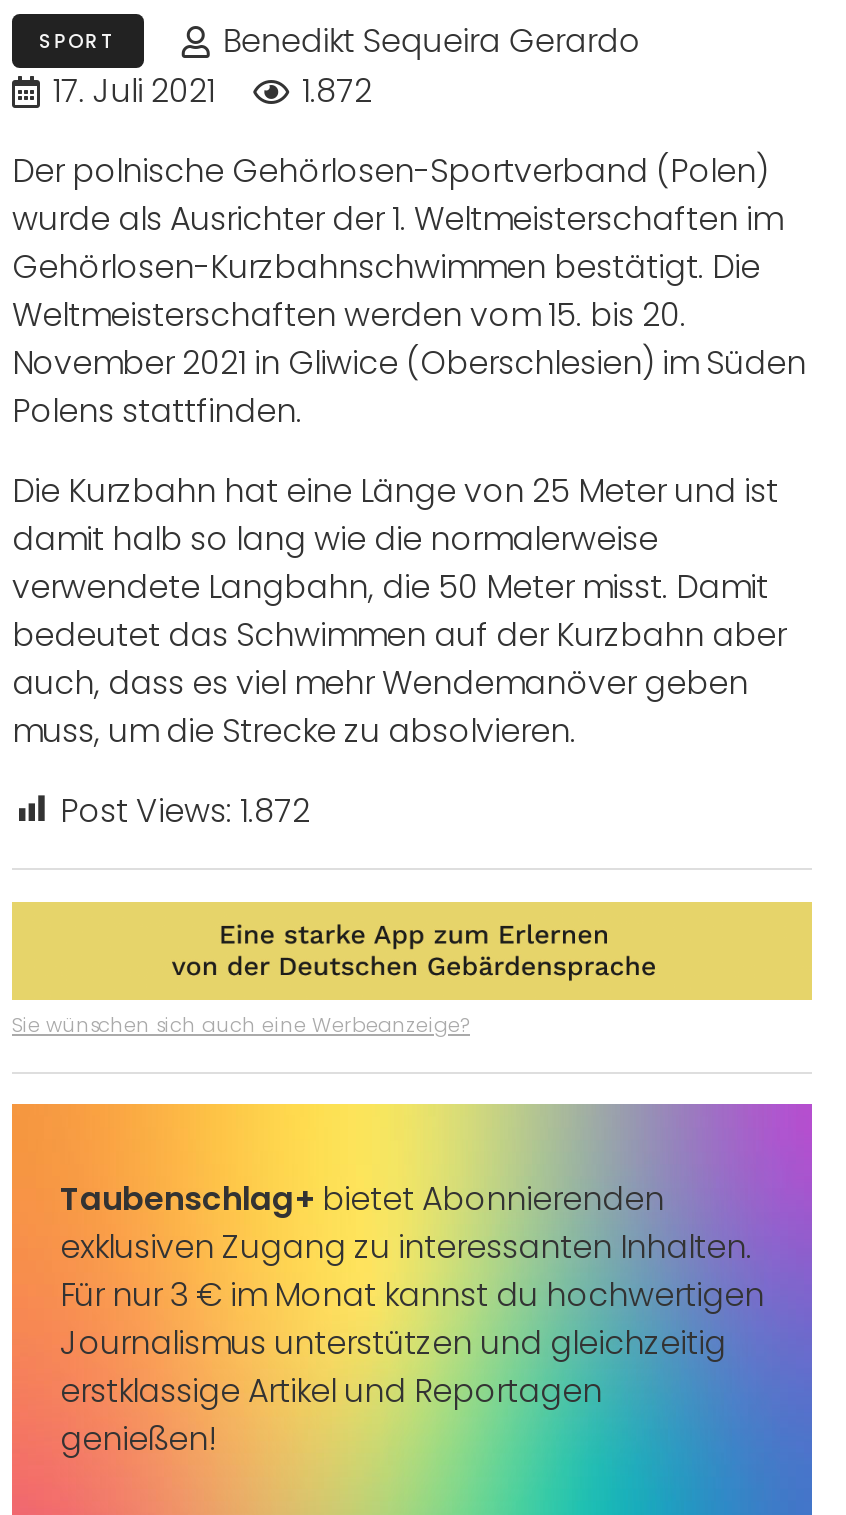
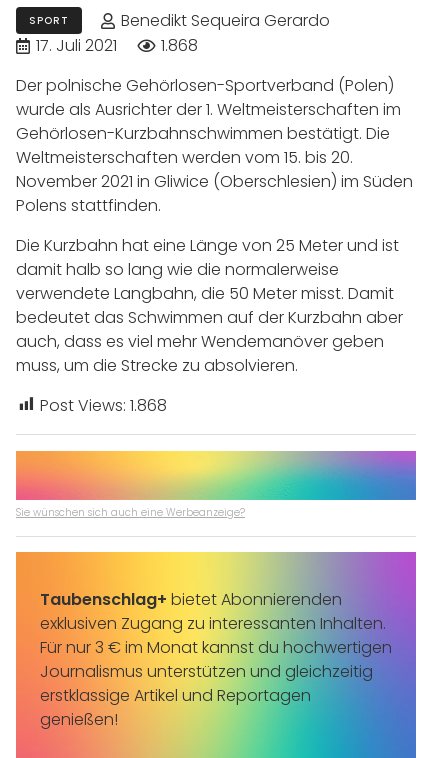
[53,67,372,113] 17. Juli 2021 1.872 -> [36,34,198,57] 17. Juli 2021 1.868
[60,787,310,833] Post Views: 1.872 -> [40,394,167,417] Post Views: 1.868
[10,900,814,1002] [image] -> [15,450,417,501] [image]

